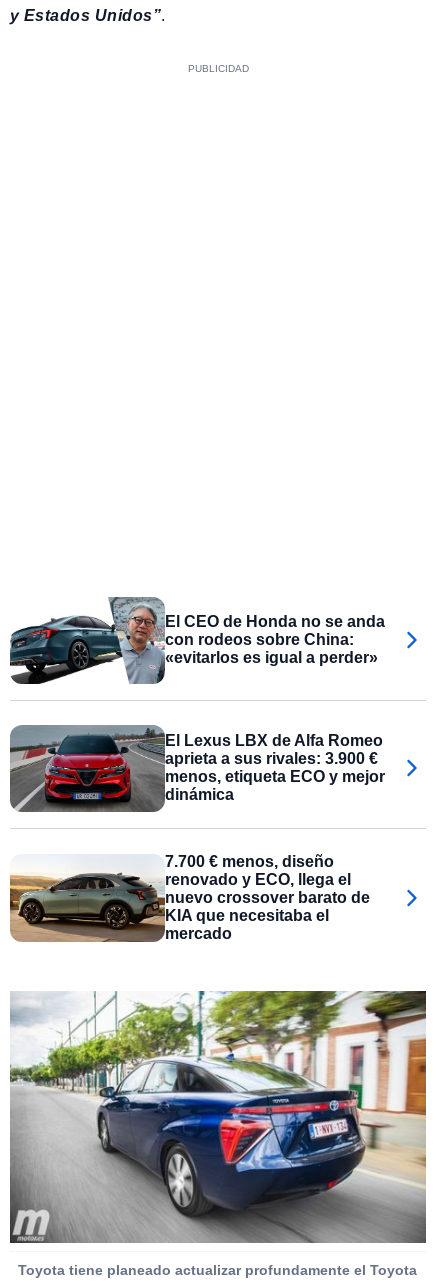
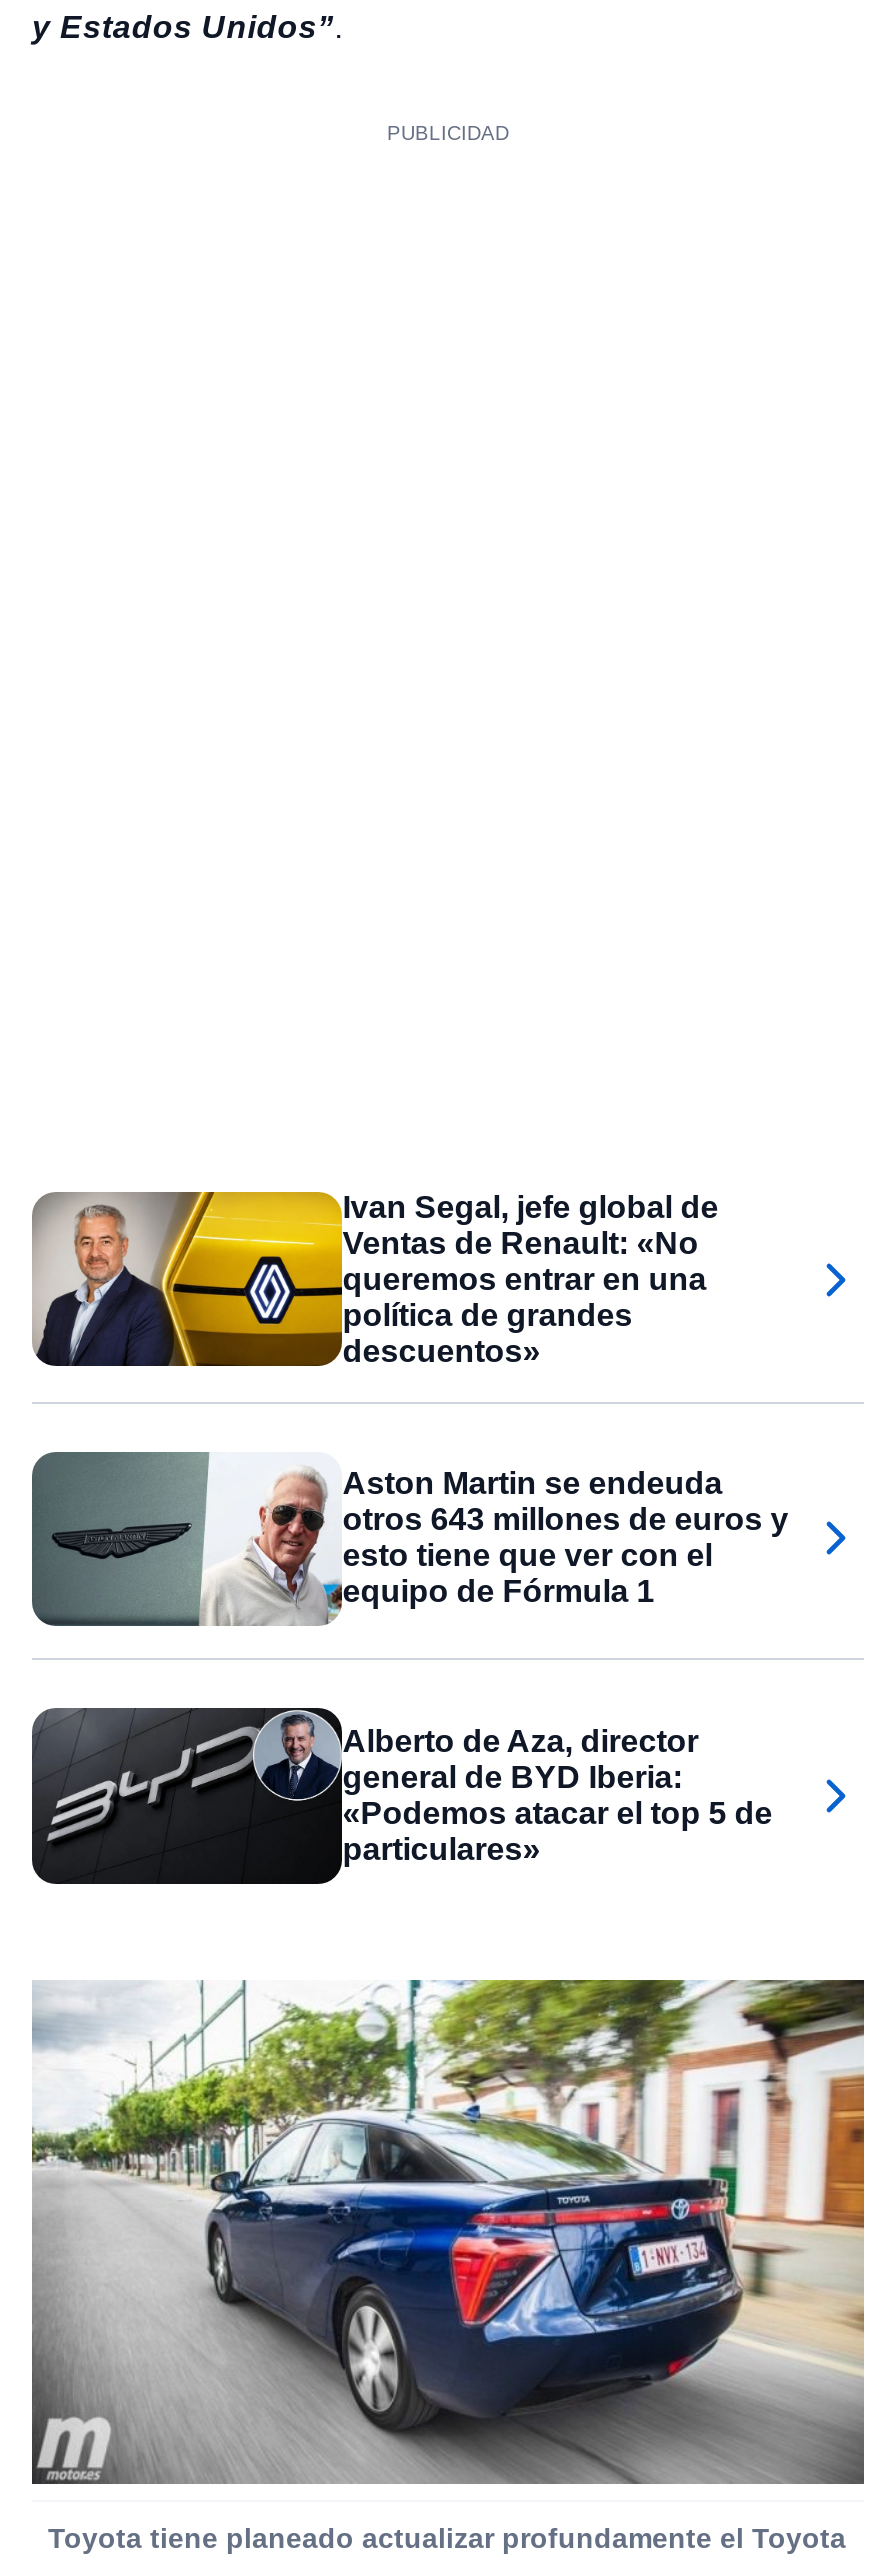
[10,596,385,685] [image] | El CEO de Honda no se anda | con rodeos sobre China: | «evitarlos es igual a perder» -> [30,1189,718,1368] [image] | Ivan Segal, jefe global de | Ventas de Renault: «No | queremos entrar en una | política de grandes | descuentos»
[10,724,385,814] [image] | El Lexus LBX de Alfa Romeo | aprieta a sus rivales: 3.900 € | menos, etiqueta ECO y mejor | dinámica -> [32,1448,788,1628] [image] | Aston Martin se endeuda | otros 643 millones de euros y | esto tiene que ver con el | equipo de Fórmula 1
[9,853,370,943] [image] | 7.700 € menos, diseño | renovado y ECO, llega el | nuevo crossover barato de | KIA que necesitaba el | mercado -> [30,1706,772,1886] [image] | Alberto de Aza, director | general de BYD Iberia: | «Podemos atacar el top 5 de | particulares»

